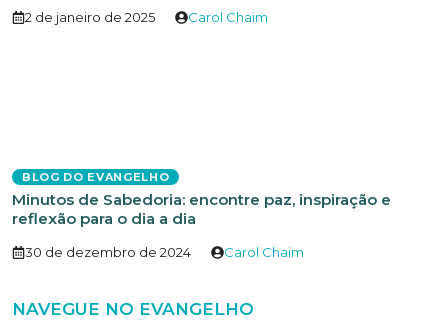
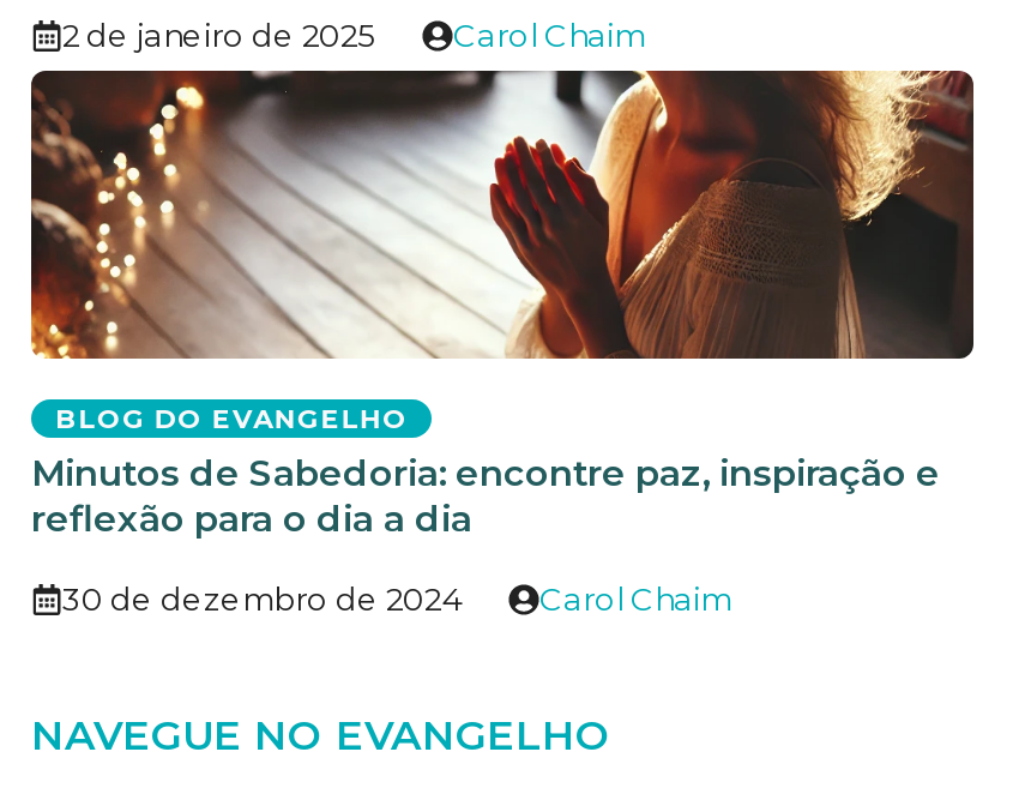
none -> [29,68,976,361] [image]

